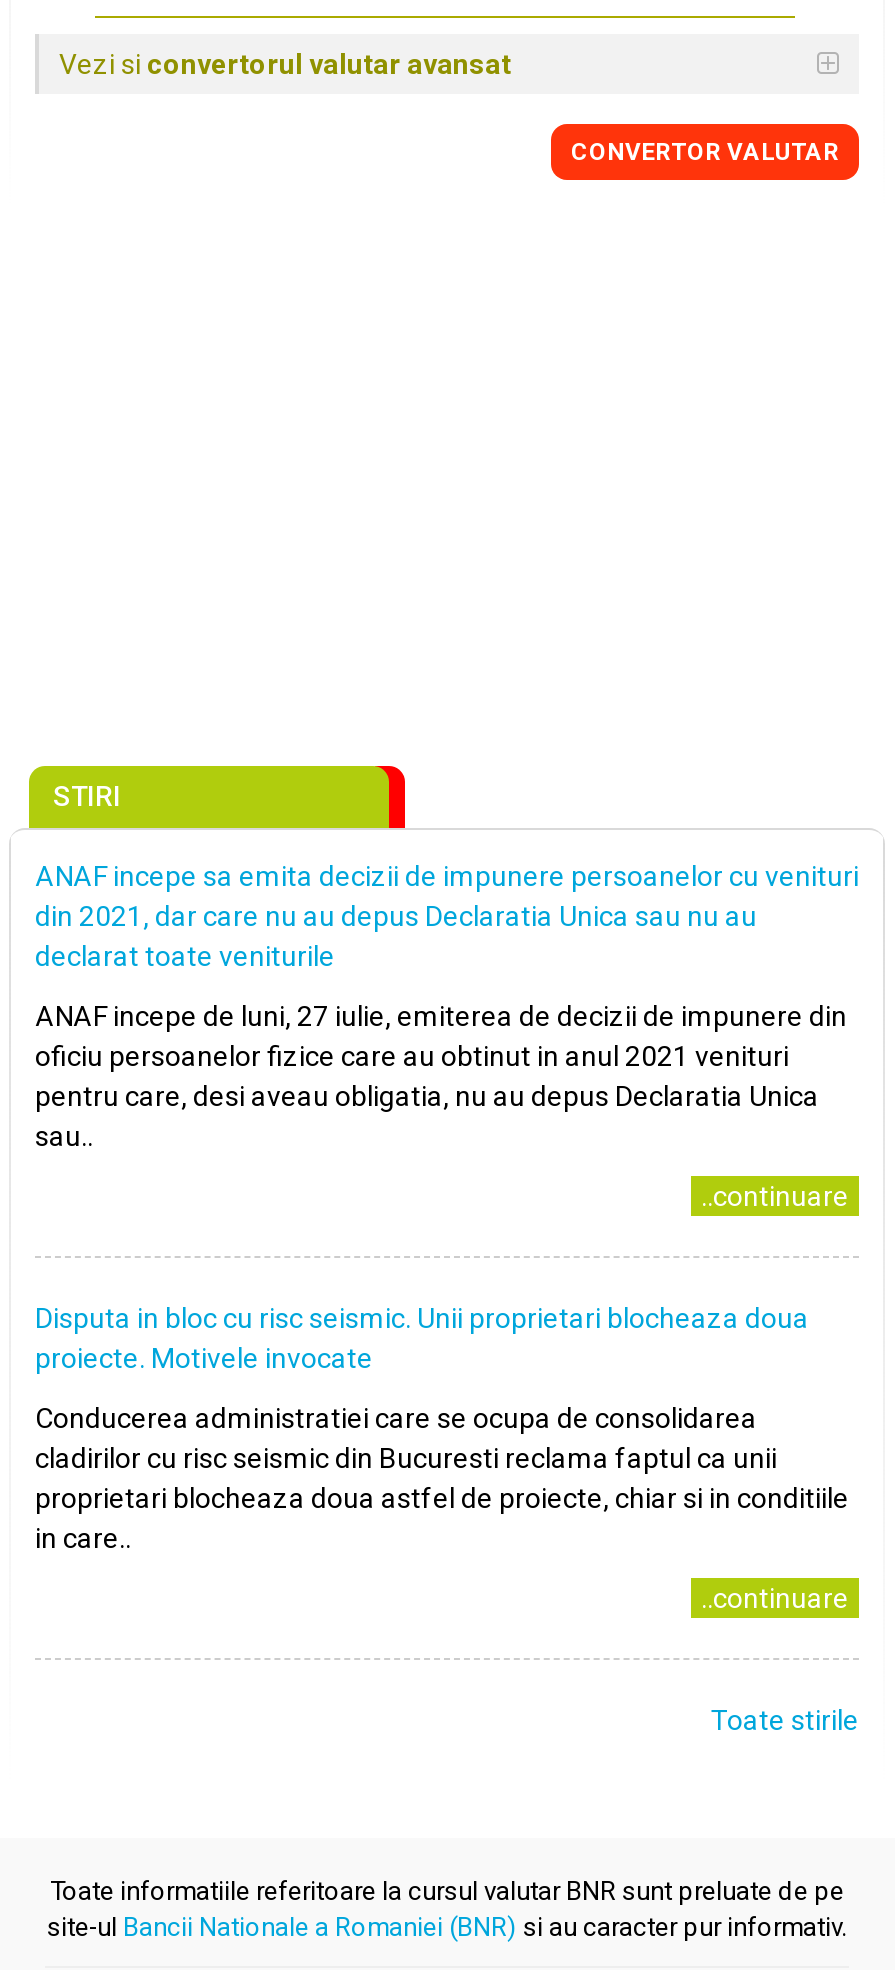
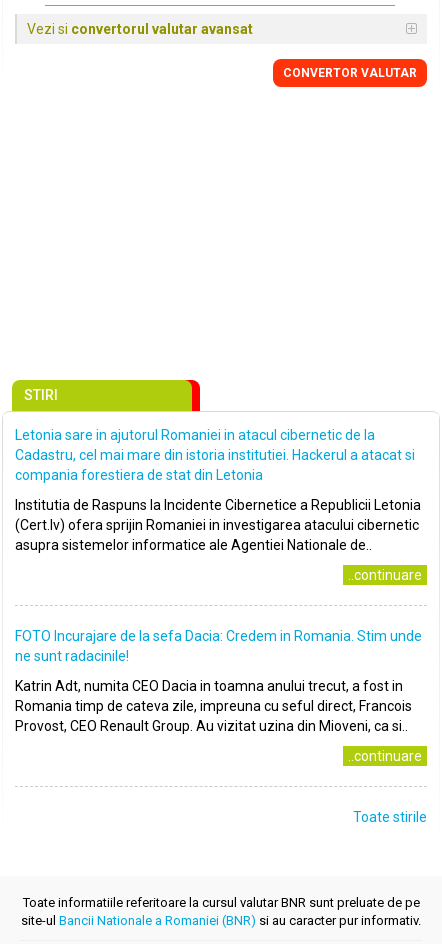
[35,860,859,972] ANAF incepe sa emita decizii de impunere persoanelor cu venituri | din 2021, dar care nu au depus Declaratia Unica sau nu au | declarat toate veniturile -> [15,427,415,483] Letonia sare in ajutorul Romaniei in atacul cibernetic de la | Cadastru, cel mai mare din istoria institutiei. Hackerul a atacat si | compania forestiera de stat din Letonia
[35,1000,847,1152] ANAF incepe de luni, 27 iulie, emiterea de decizii de impunere din | oficiu persoanelor fizice care au obtinut in anul 2021 venituri | pentru care, desi aveau obligatia, nu au depus Declaratia Unica | sau.. -> [15,497,421,553] Institutia de Raspuns la Incidente Cibernetice a Republicii Letonia | (Cert.lv) ofera sprijin Romaniei in investigarea atacului cibernetic | asupra sistemelor informatice ale Agentiei Nationale de..
[35,1302,809,1374] Disputa in bloc cu risc seismic. Unii proprietari blocheaza doua | proiecte. Motivele invocate -> [15,628,422,664] FOTO Incurajare de la sefa Dacia: Credem in Romania. Stim unde | ne sunt radacinile!
[35,1402,849,1554] Conducerea administratiei care se ocupa de consolidarea | cladirilor cu risc seismic din Bucuresti reclama faptul ca unii | proprietari blocheaza doua astfel de proiecte, chiar si in conditiile | in care.. -> [15,678,412,734] Katrin Adt, numita CEO Dacia in toamna anului trecut, a fost in | Romania timp de cateva zile, impreuna cu seful direct, Francois | Provost, CEO Renault Group. Au vizitat uzina din Mioveni, ca si..

